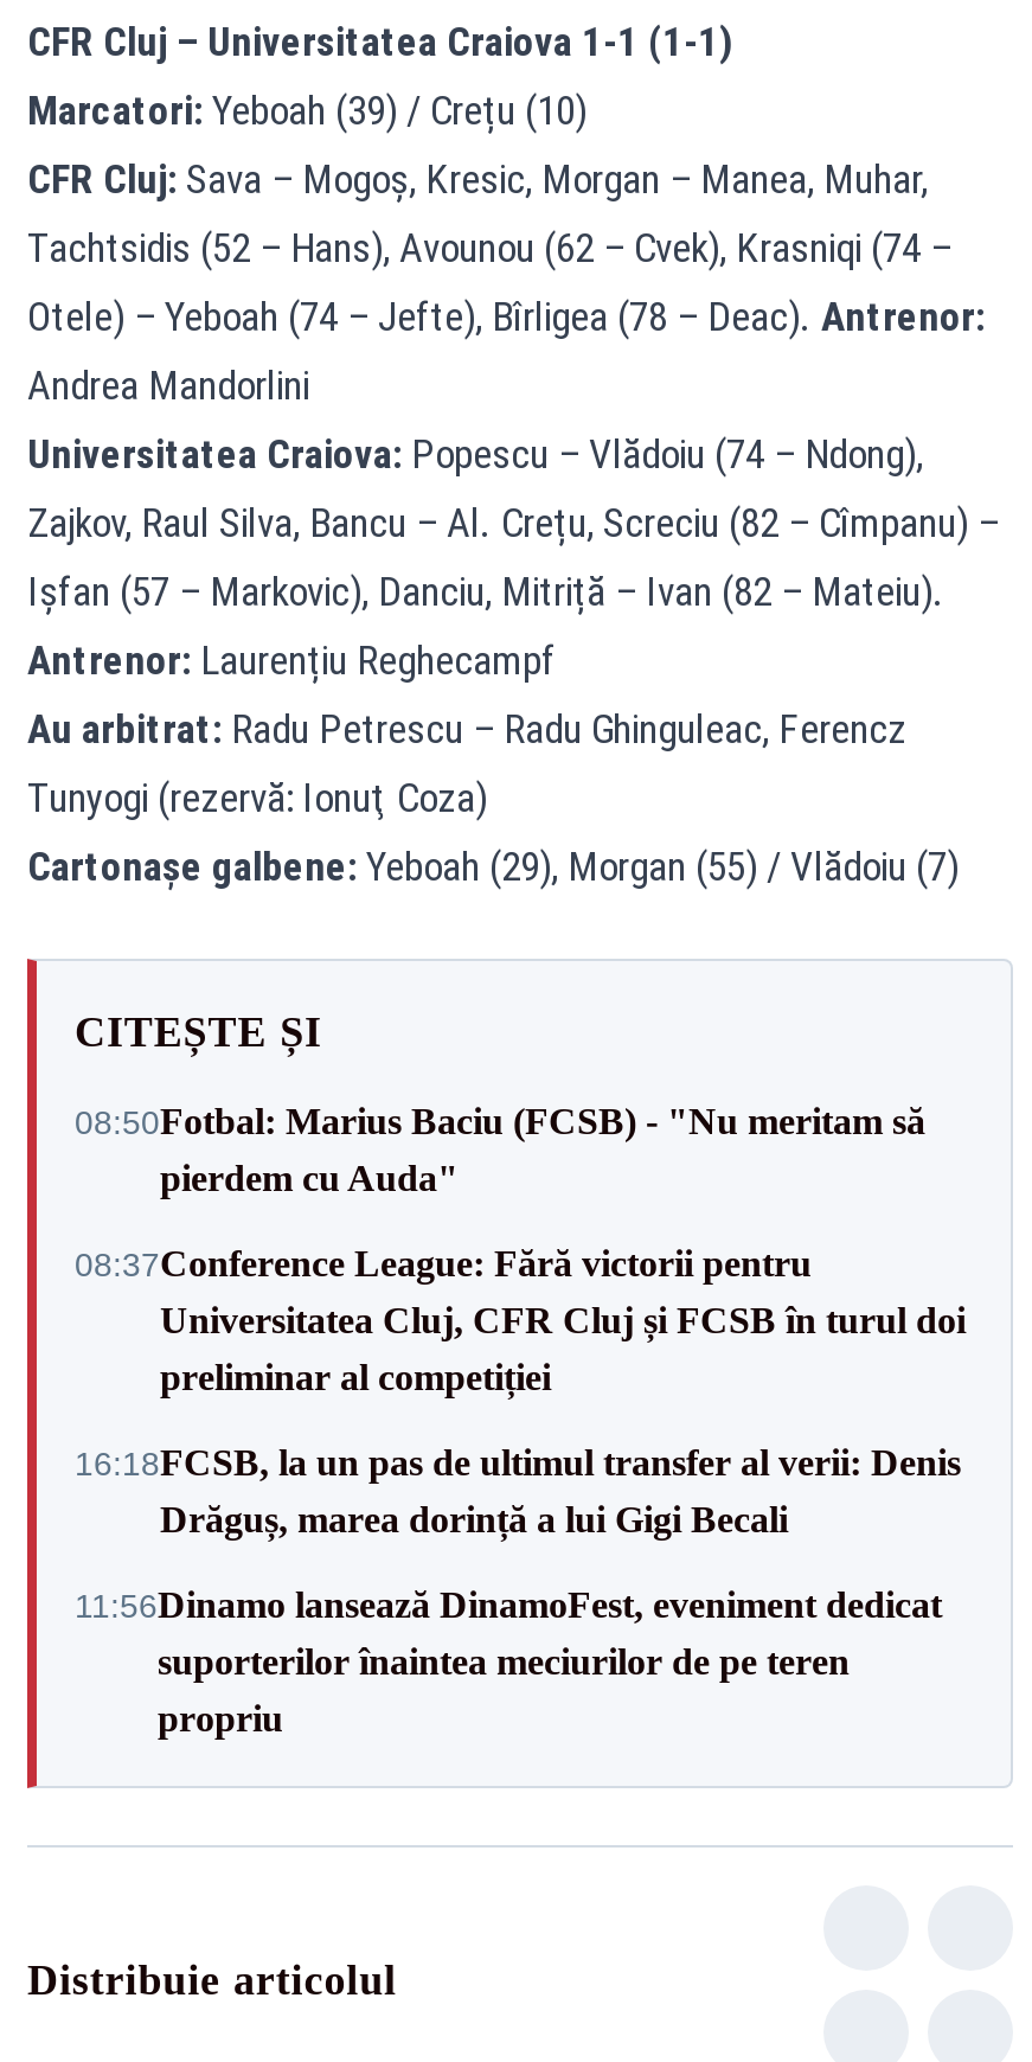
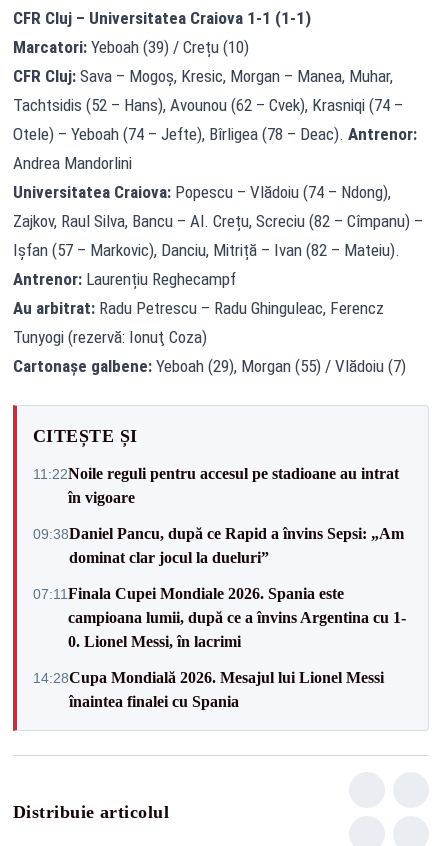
[75,1101,925,1198] 08:50Fotbal: Marius Baciu (FCSB) - "Nu meritam să | pierdem cu Auda" -> [33,464,399,505] 11:22Noile reguli pentru accesul pe stadioane au intrat | în vigoare
[75,1243,966,1397] 08:37Conference League: Fără victorii pentru | Universitatea Cluj, CFR Cluj și FCSB în turul doi | preliminar al competiției -> [33,524,404,565] 09:38Daniel Pancu, după ce Rapid a învins Sepsi: „Am | dominat clar jocul la dueluri”
[75,1442,961,1539] 16:18FCSB, la un pas de ultimul transfer al verii: Denis | Drăguș, marea dorință a lui Gigi Becali -> [33,584,406,649] 07:11 Finala Cupei Mondiale 2026. Spania este | campioana lumii, după ce a învins Argentina cu 1- | 0. Lionel Messi, în lacrimi
[75,1584,942,1738] 11:56Dinamo lansează DinamoFest, eveniment dedicat | suporterilor înaintea meciurilor de pe teren | propriu -> [33,668,384,709] 14:28Cupa Mondială 2026. Mesajul lui Lionel Messi | înaintea finalei cu Spania

